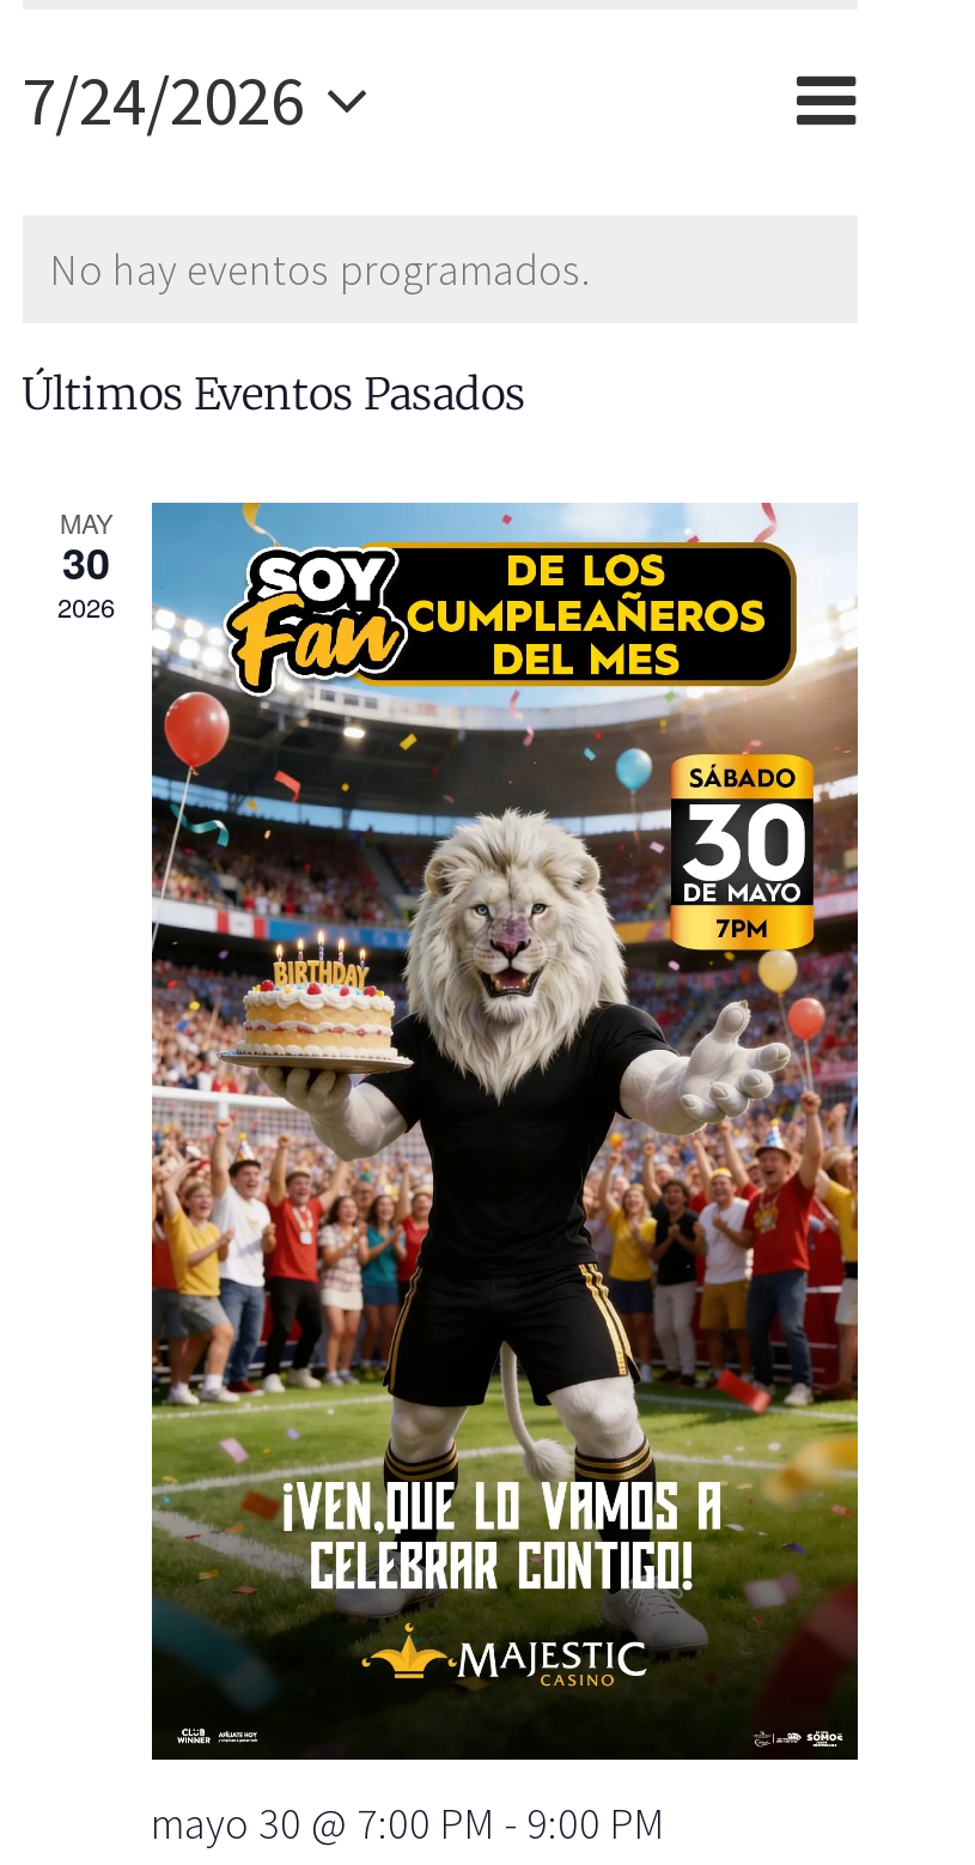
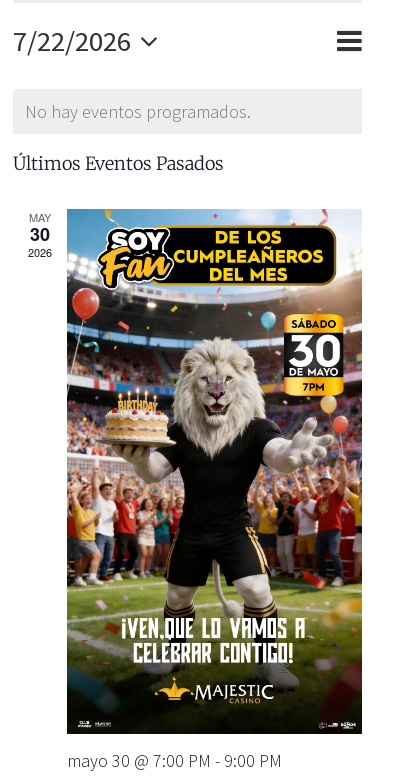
[22,57,304,144] 7/24/2026 -> [12,23,130,59] 7/22/2026

